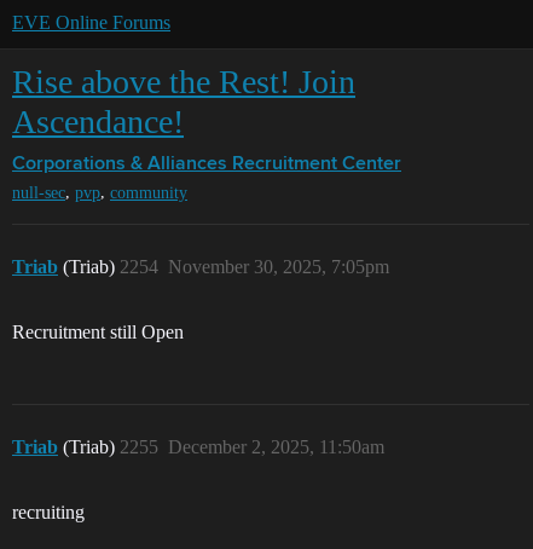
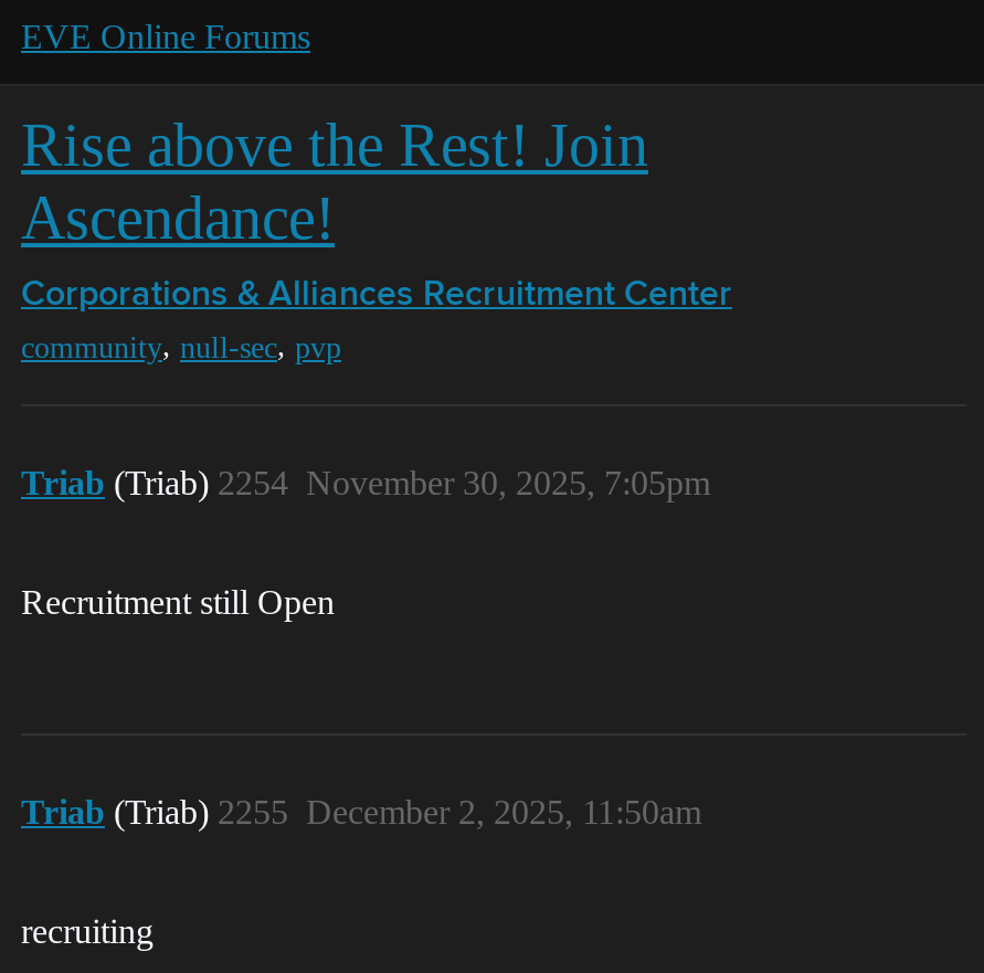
[12,183,187,202] null-sec, pvp, community -> [21,329,341,365] community, null-sec, pvp

